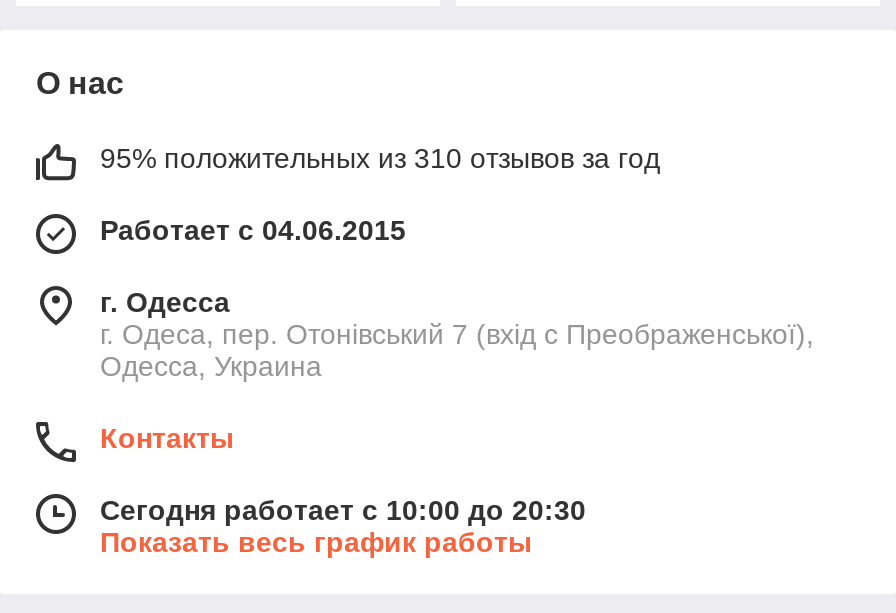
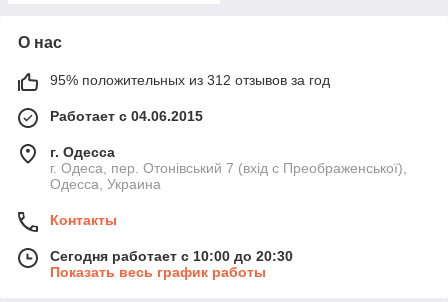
[100,142,660,174] 95% положительных из 310 отзывов за год -> [50,72,330,88] 95% положительных из 312 отзывов за год

